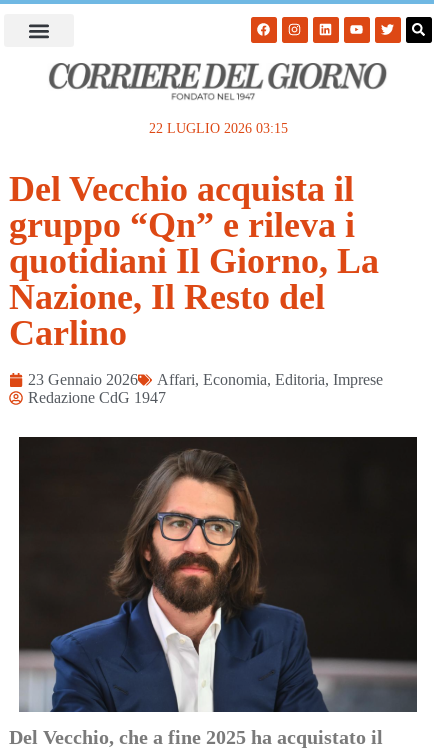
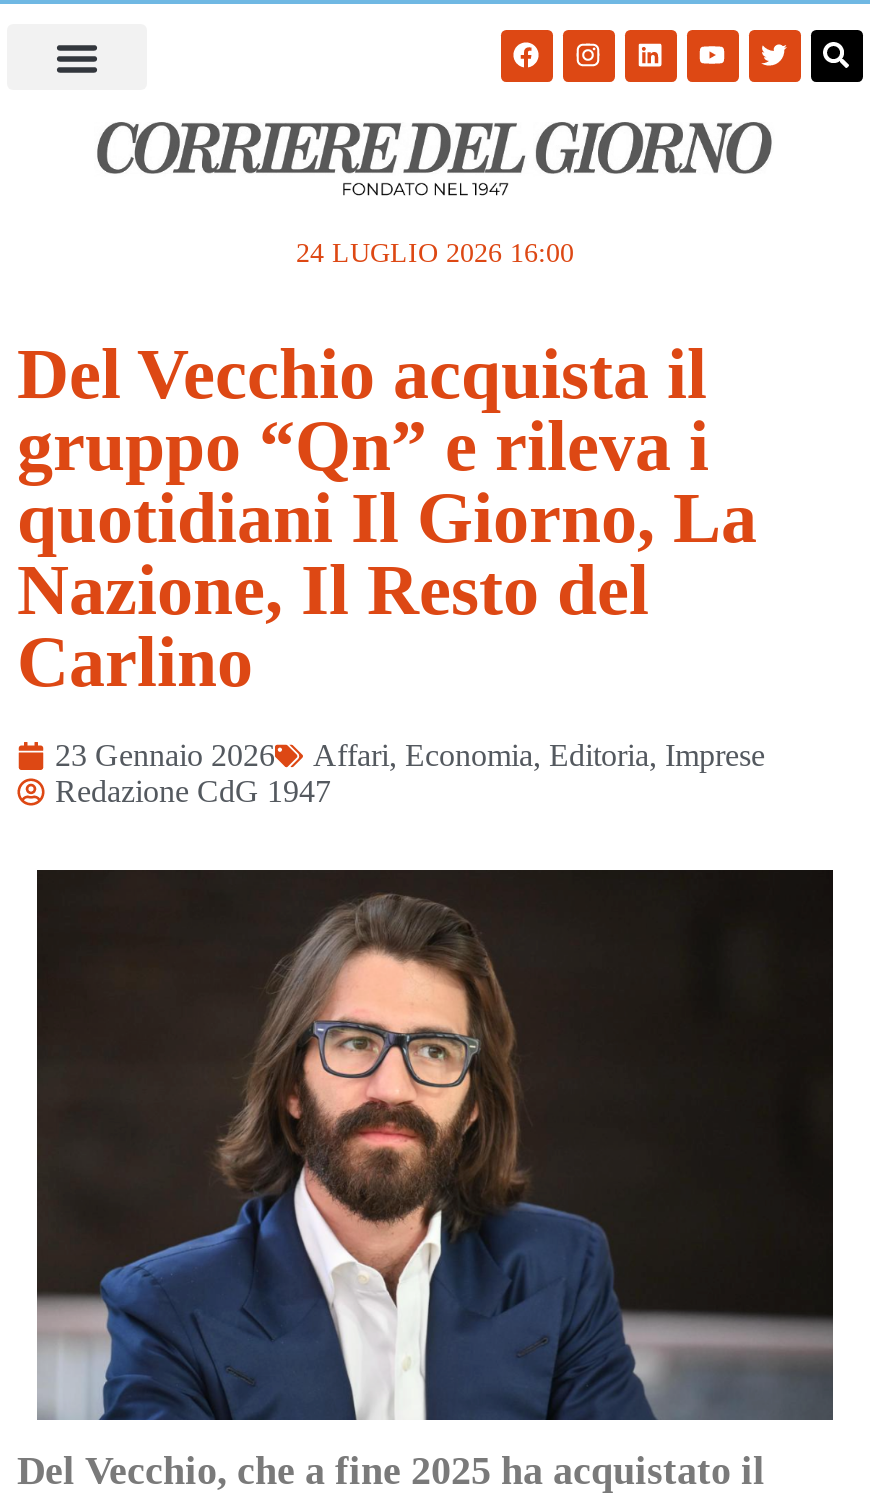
[148,121,287,136] 22 LUGLIO 2026 03:15 -> [296,238,574,268] 24 LUGLIO 2026 16:00

